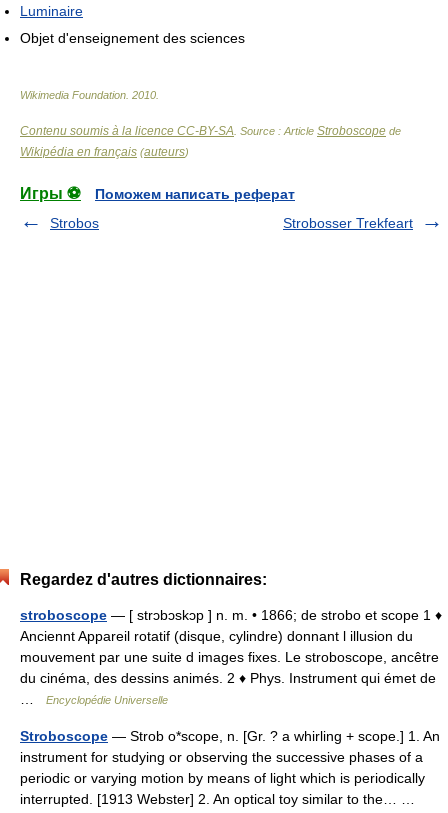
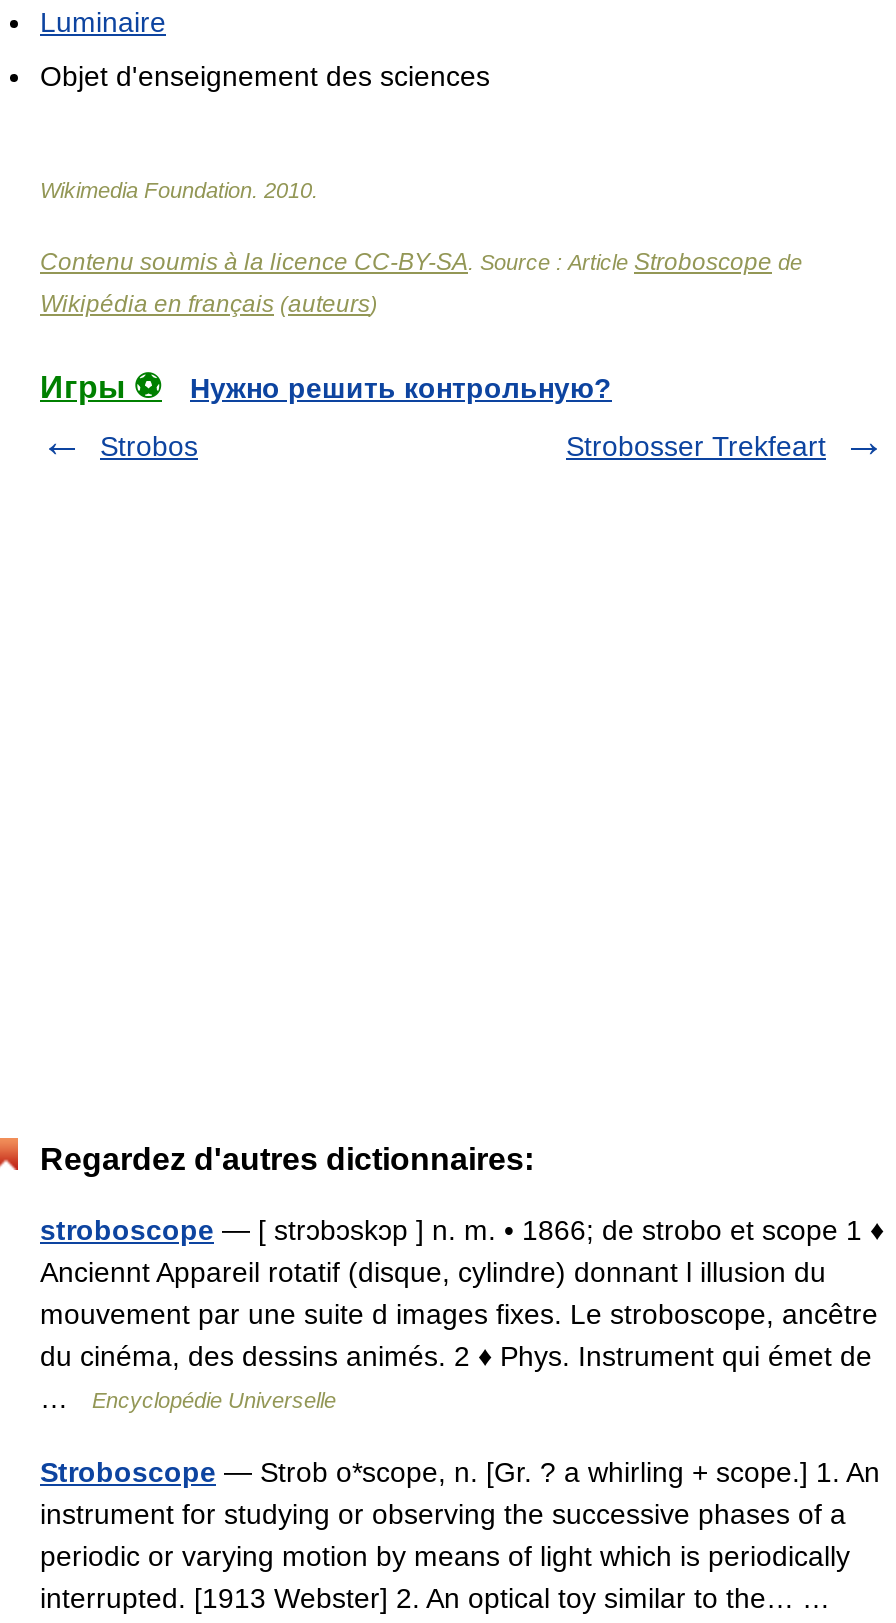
[95,186,295,202] Поможем написать реферат -> [190,372,612,404] Нужно решить контрольную?

